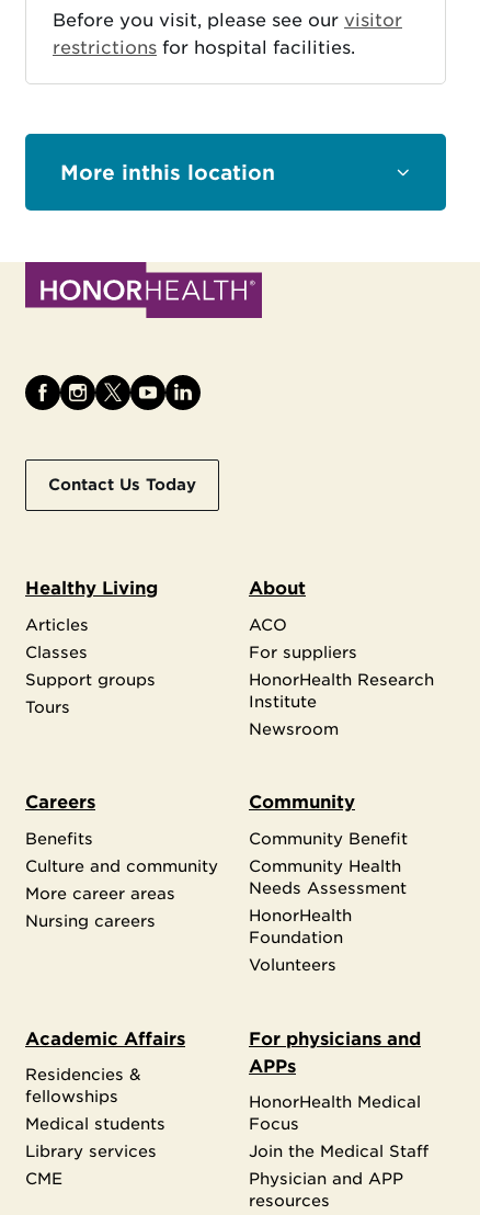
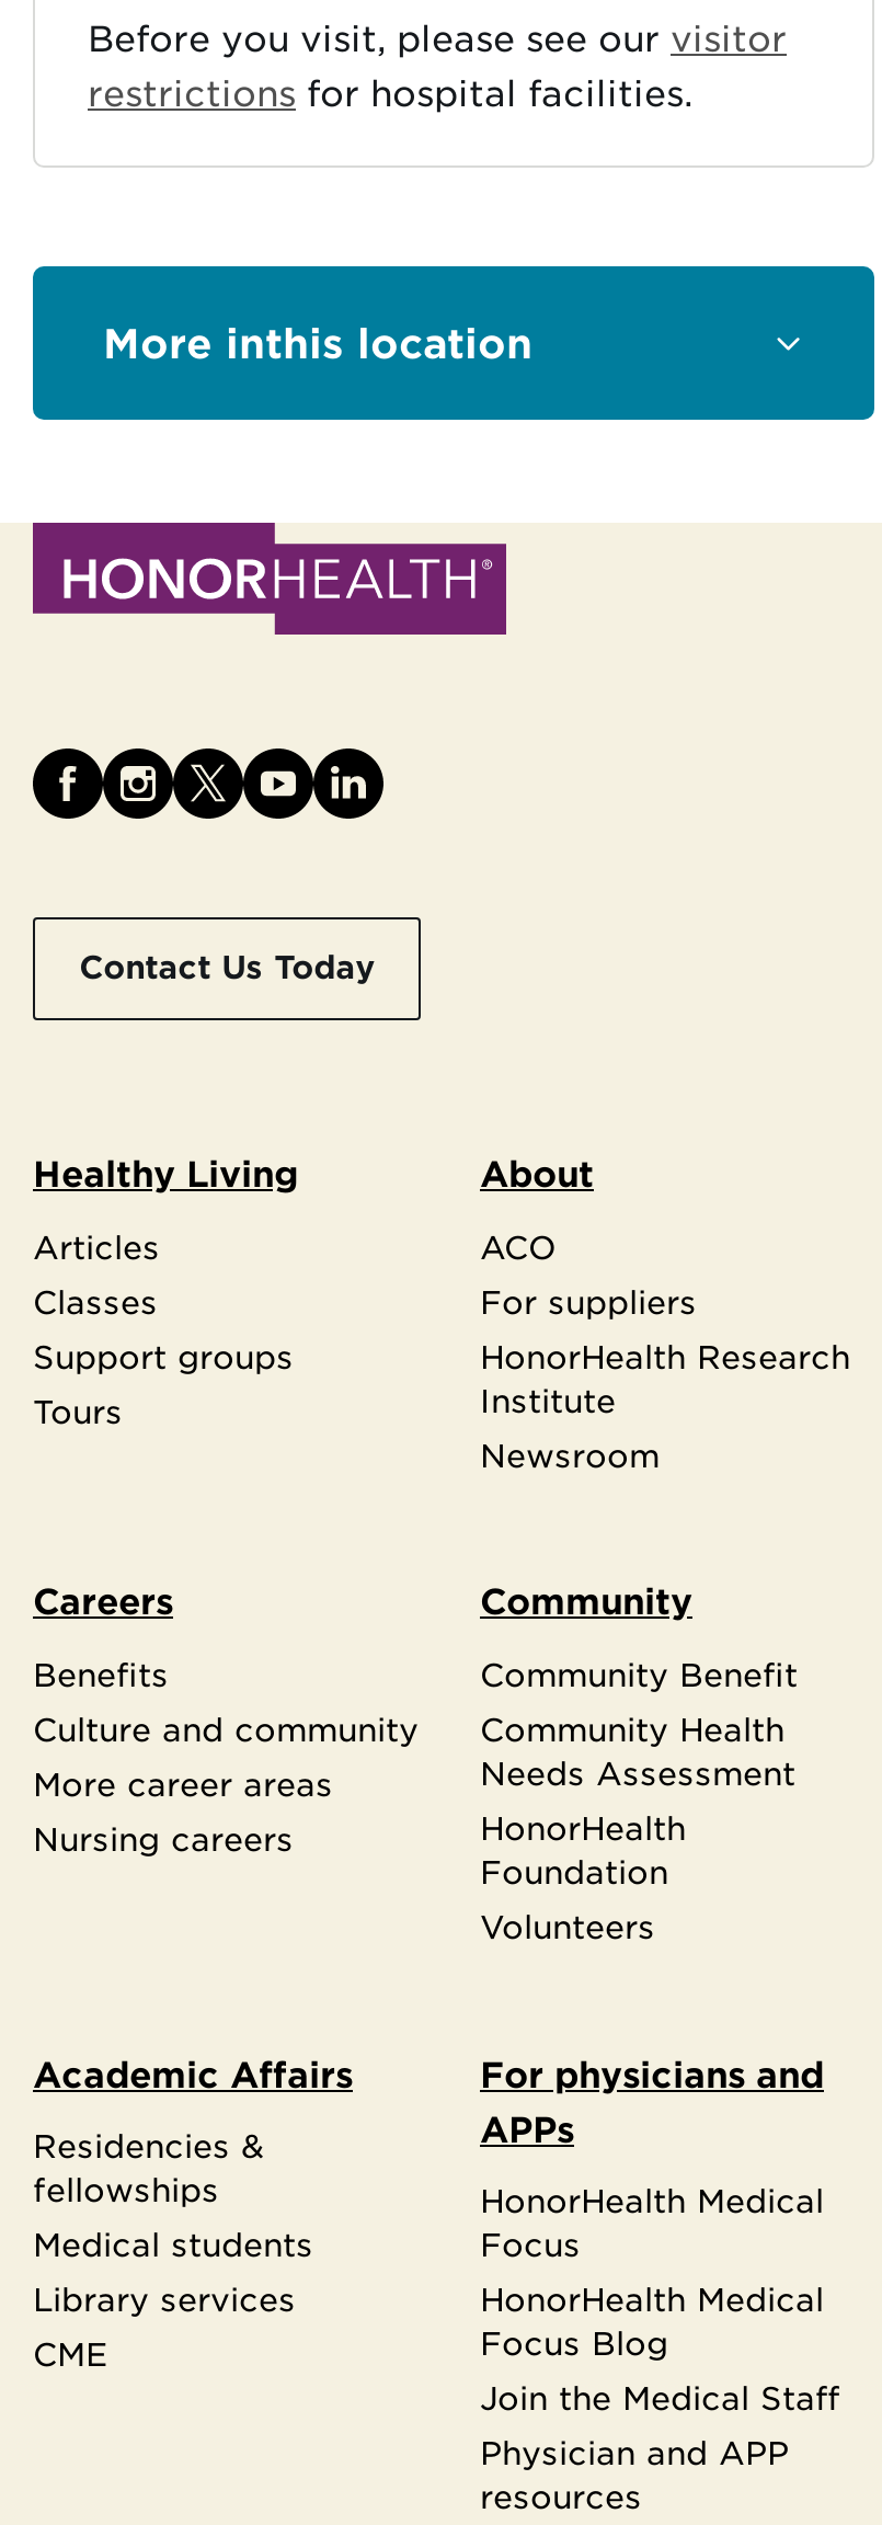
none -> [480,2281,824,2362] HonorHealth Medical | Focus Blog

